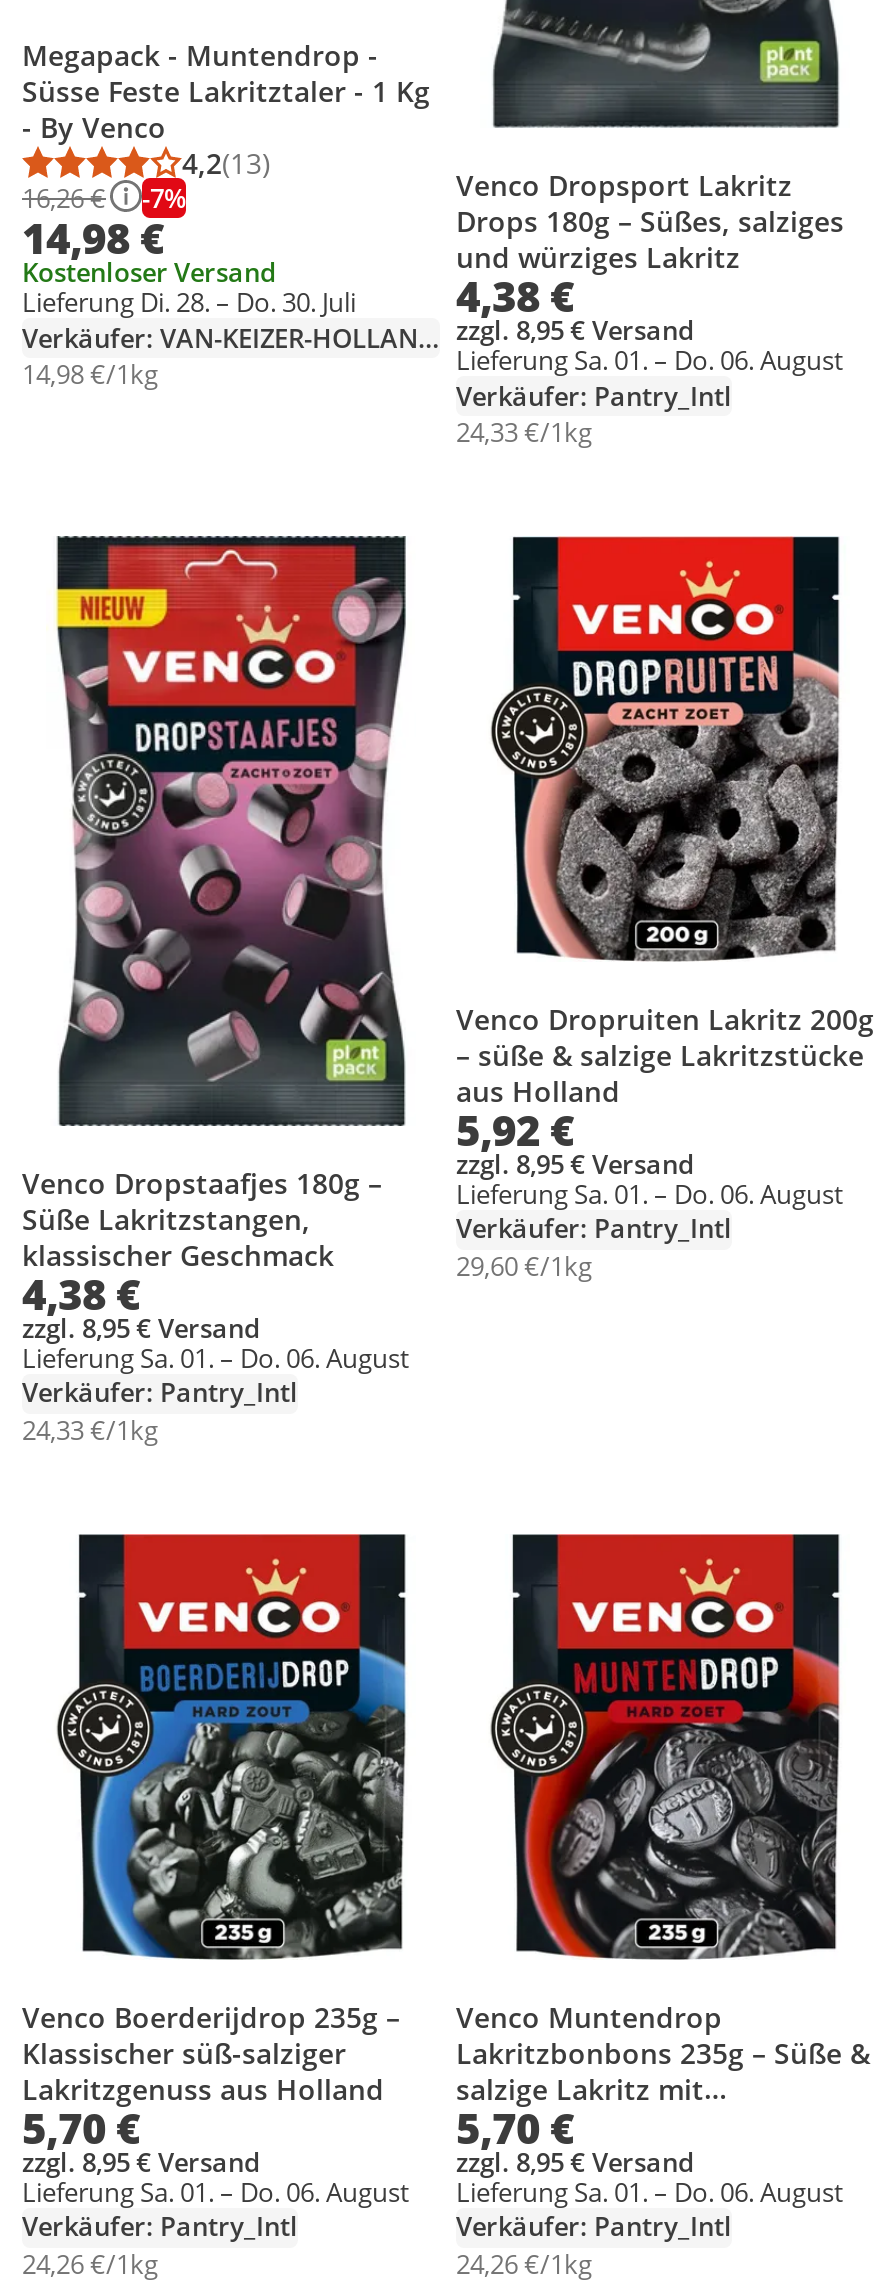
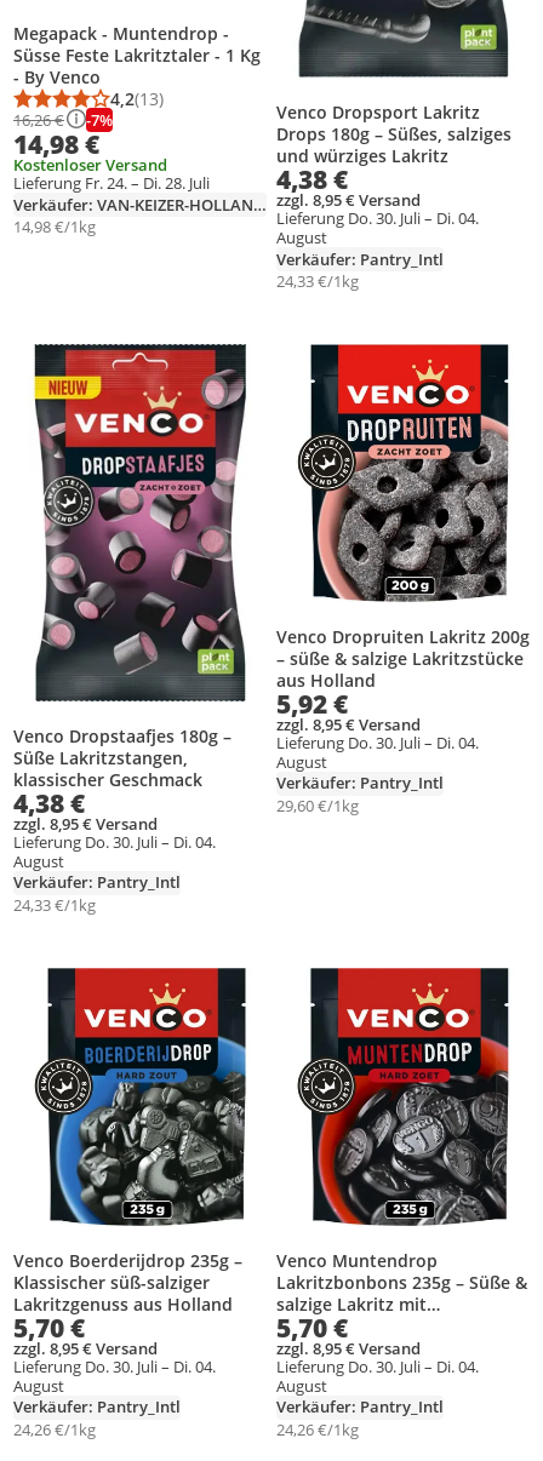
[22,284,356,320] Lieferung Di. 28. – Do. 30. Juli -> [13,172,210,194] Lieferung Fr. 24. – Di. 28. Juli
[456,342,844,378] Lieferung Sa. 01. – Do. 06. August -> [276,207,479,249] Lieferung Do. 30. Juli – Di. 04. | August
[456,1176,844,1212] Lieferung Sa. 01. – Do. 06. August -> [276,731,479,773] Lieferung Do. 30. Juli – Di. 04. | August
[22,1340,410,1376] Lieferung Sa. 01. – Do. 06. August -> [13,831,216,872] Lieferung Do. 30. Juli – Di. 04. | August
[22,2173,410,2209] Lieferung Sa. 01. – Do. 06. August -> [13,1355,216,1396] Lieferung Do. 30. Juli – Di. 04. | August
[456,2173,844,2209] Lieferung Sa. 01. – Do. 06. August -> [276,1355,479,1396] Lieferung Do. 30. Juli – Di. 04. | August

